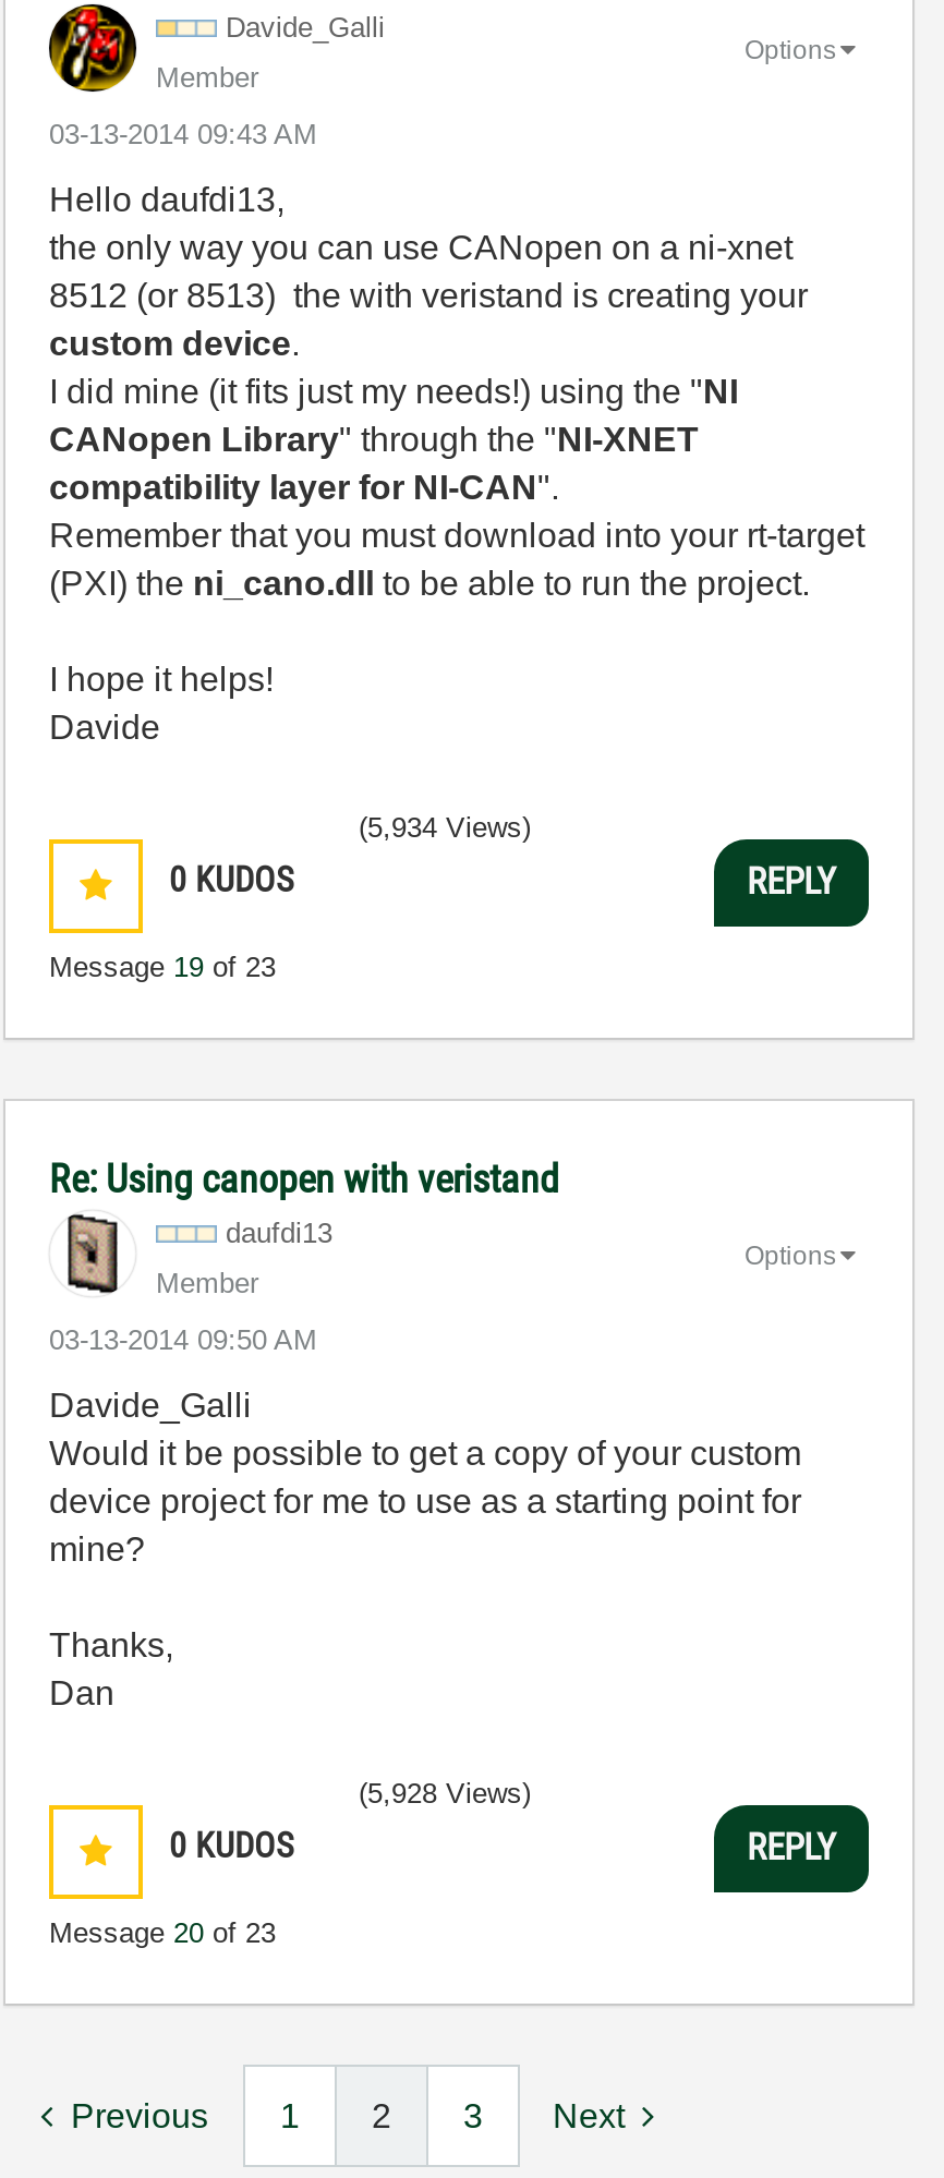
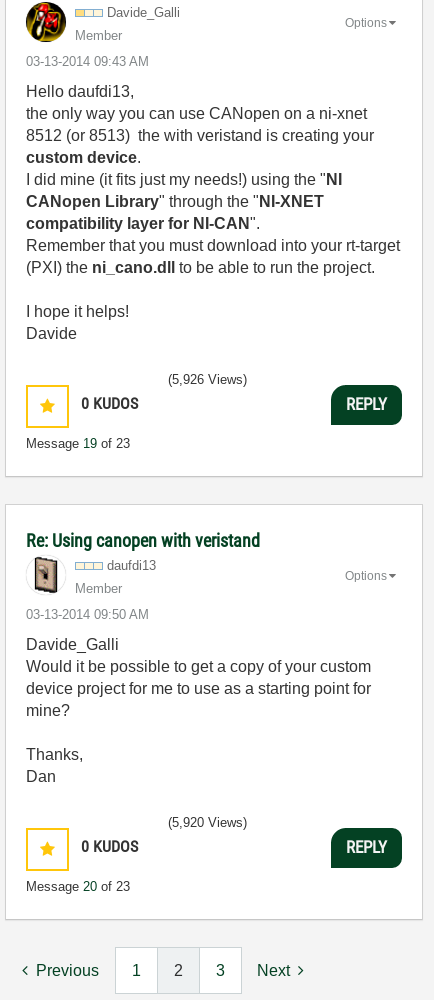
[359,810,531,843] (5,934 Views) -> [168,371,247,386] (5,926 Views)
[359,1776,531,1808] (5,928 Views) -> [168,814,247,829] (5,920 Views)

